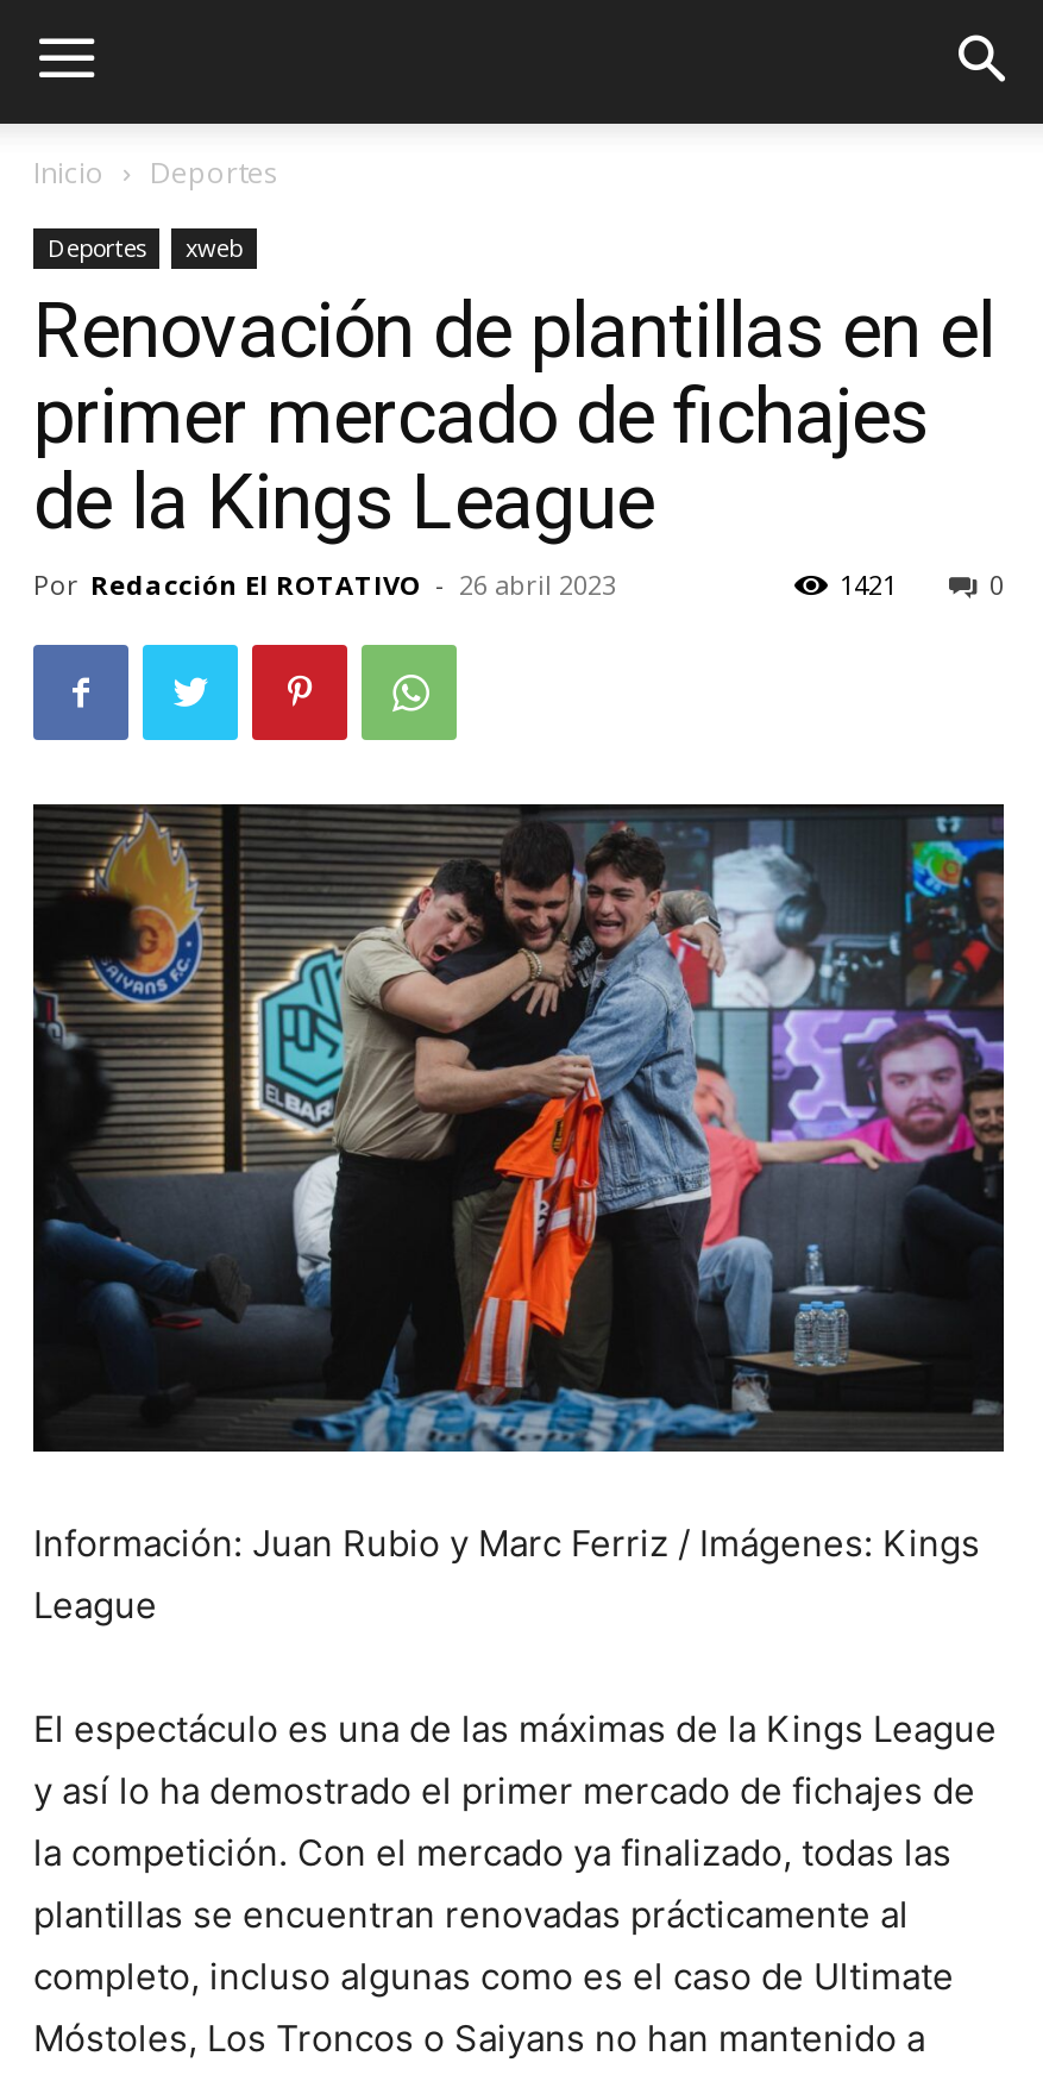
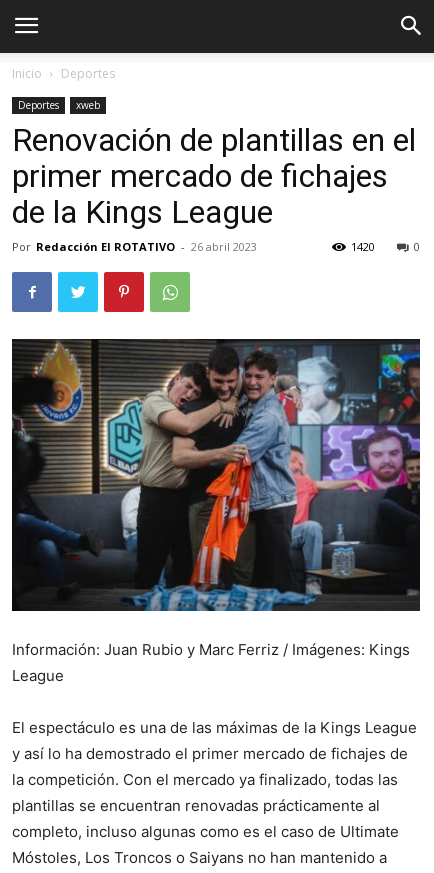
[840,566,897,602] 1421 -> [351,239,375,254] 1420

